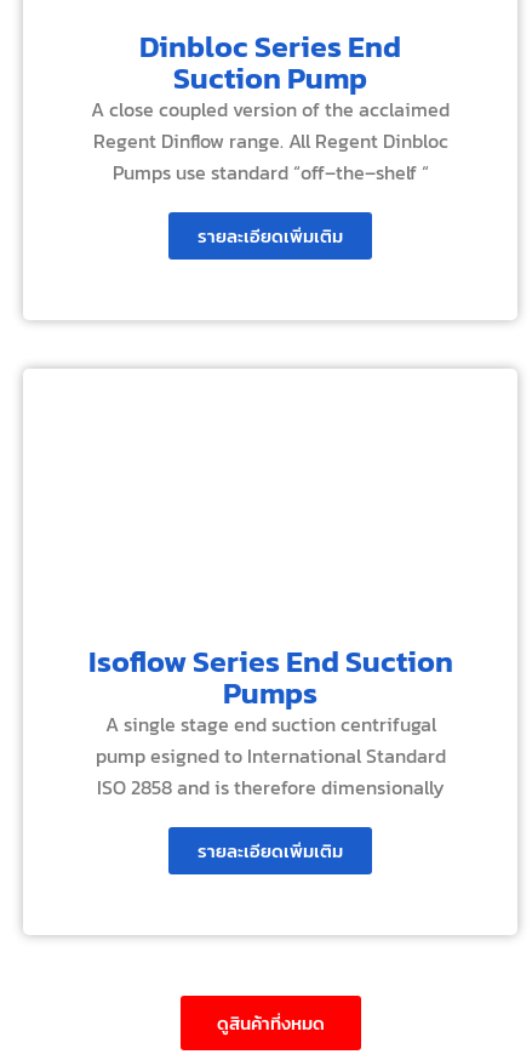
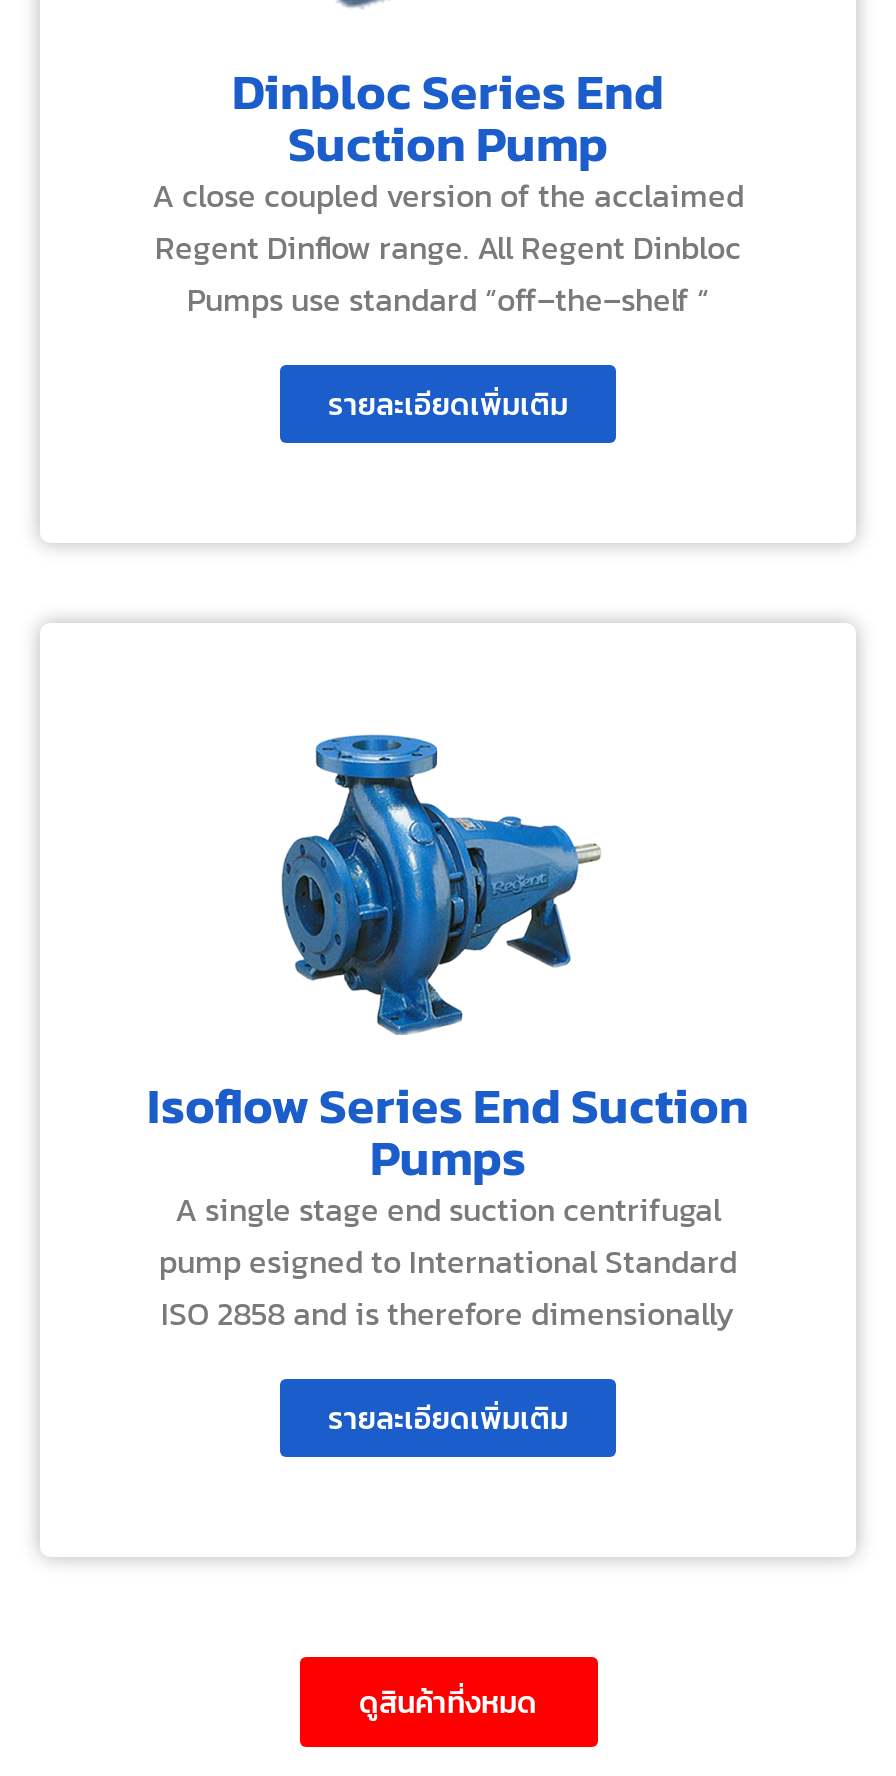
none -> [280,732,602,1036] [image]

